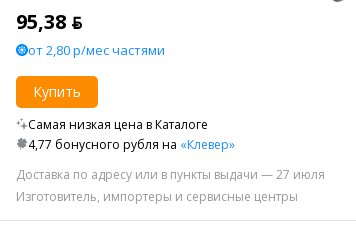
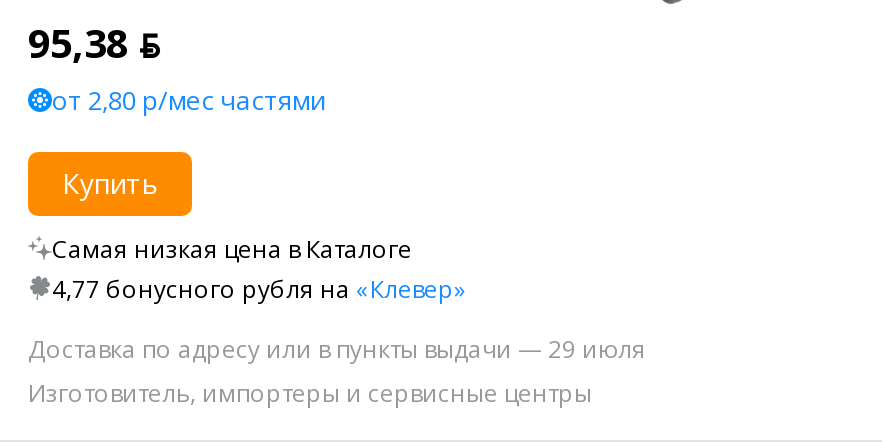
[16,166,325,183] Доставка по адресу или в пункты выдачи — 27 июля -> [28,332,646,366] Доставка по адресу или в пункты выдачи — 29 июля

